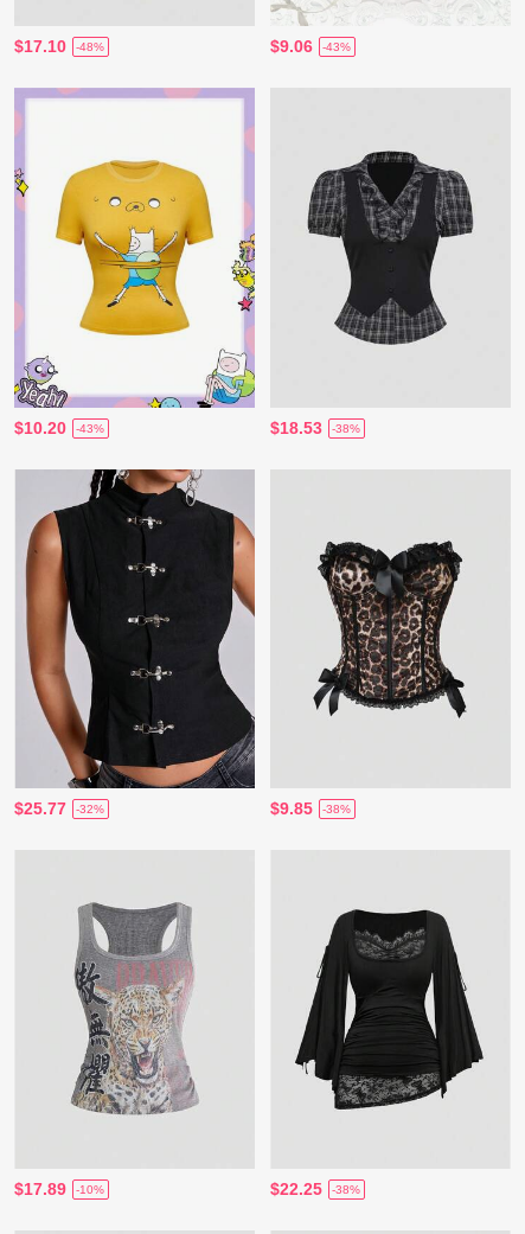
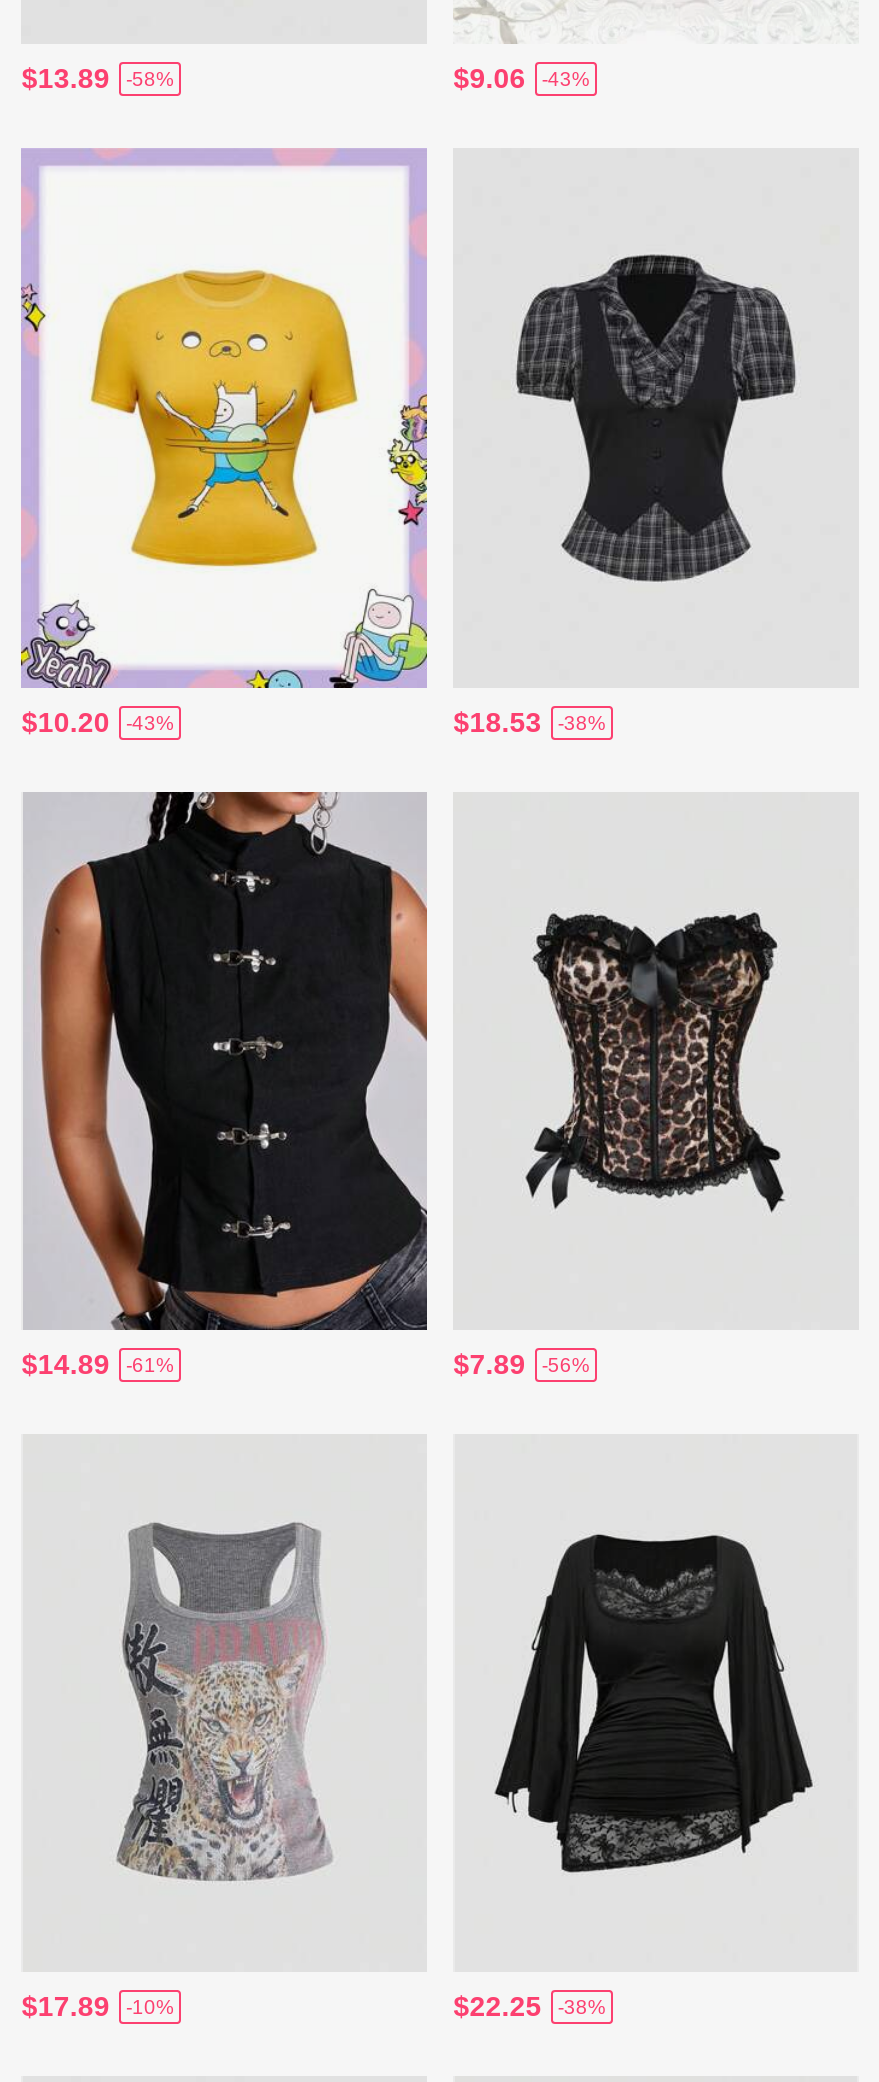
[15,37,67,56] $17.10 -> [22,63,110,95] $13.89
[76,41,105,54] -48% -> [126,69,174,91] -58%
[15,799,67,818] $25.77 -> [22,1348,110,1380] $14.89
[76,803,105,816] -32% -> [126,1354,174,1376] -61%
[270,799,313,818] $9.85 -> [453,1348,525,1380] $7.89
[323,803,351,816] -38% -> [542,1354,590,1376] -56%

